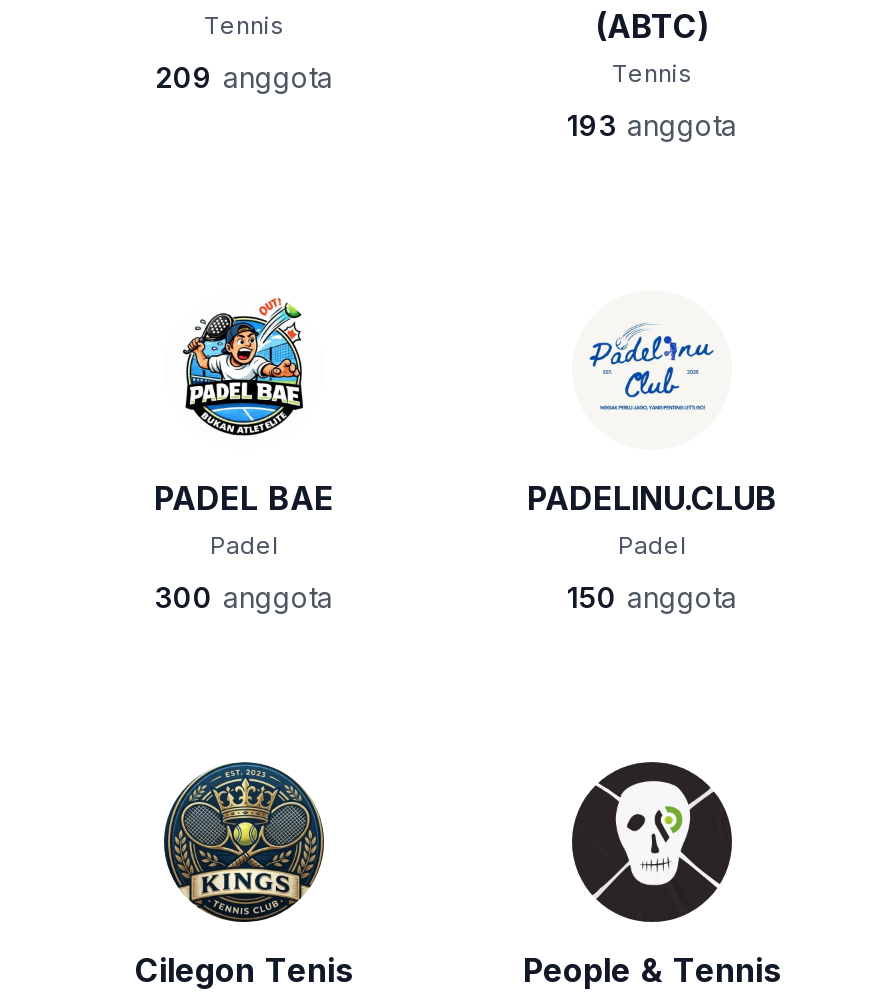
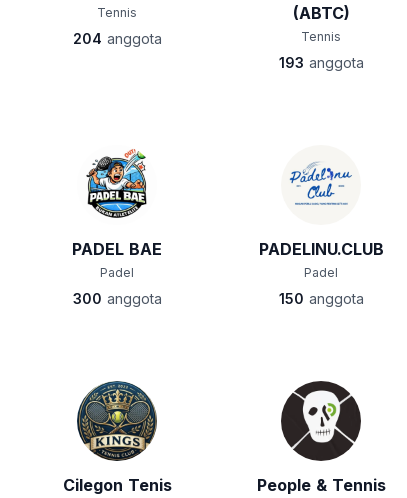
[155,60,333,94] 209 anggota -> [72,30,161,47] 204 anggota

